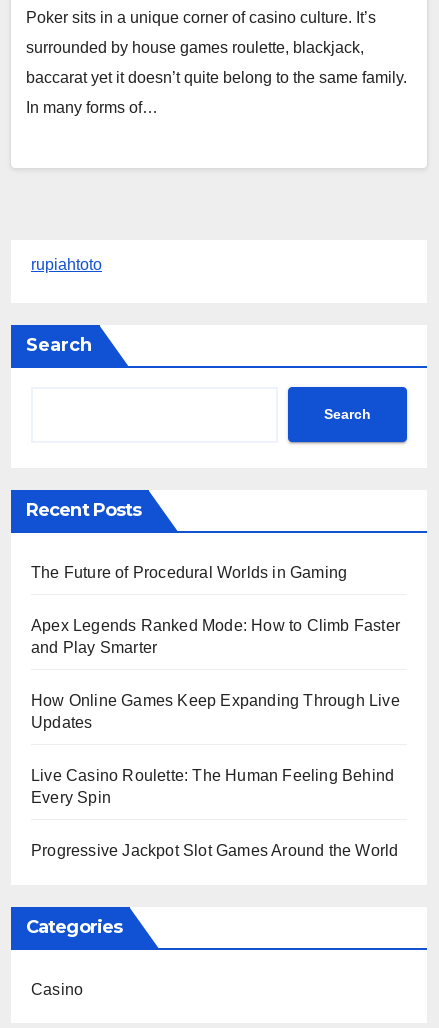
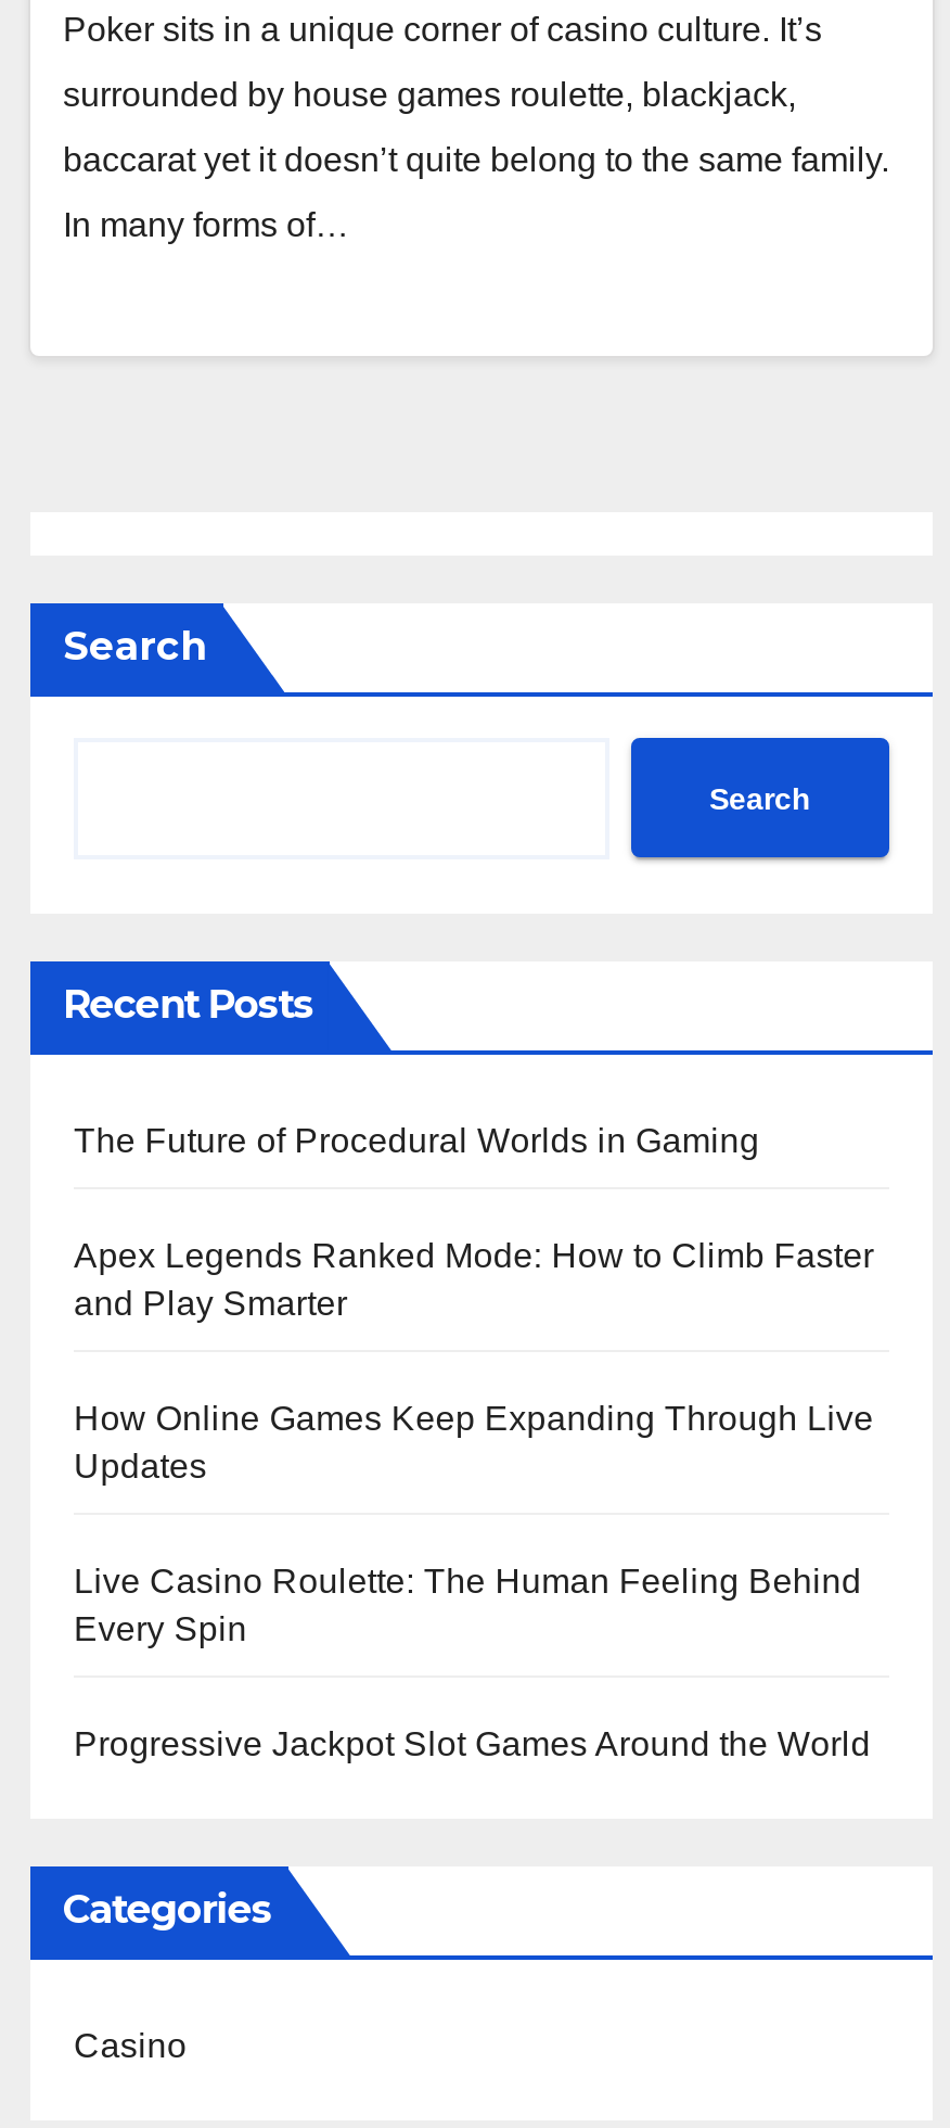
[31,256,102,273] rupiahtoto -> none

